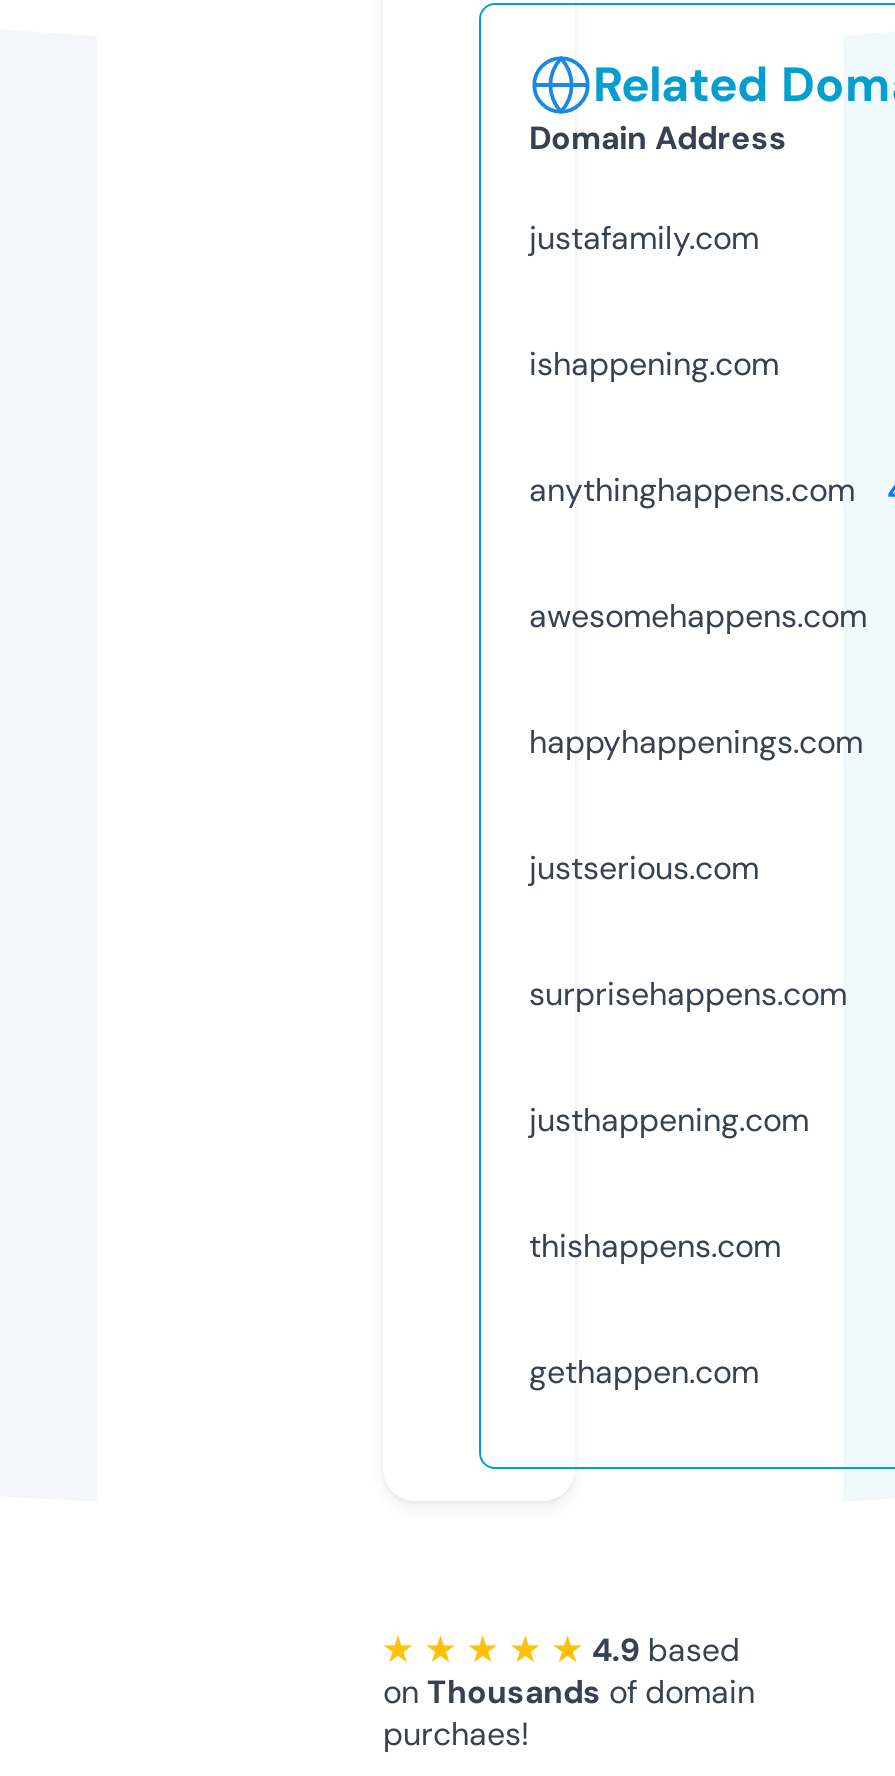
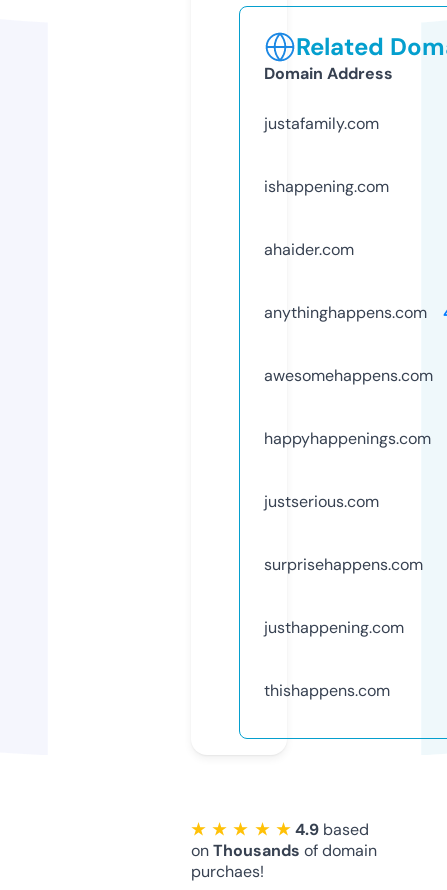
none -> [264,239,354,260] ahaider.com
moved [529,469,867,1267] -> [264,302,433,701]: anythinghappens.com | awesomehappens.com | happyhappenings.com | justserious.com | surprisehappens.com | justhappening.com | thishappens.com
[529,1351,759,1393] gethappen.com -> none

